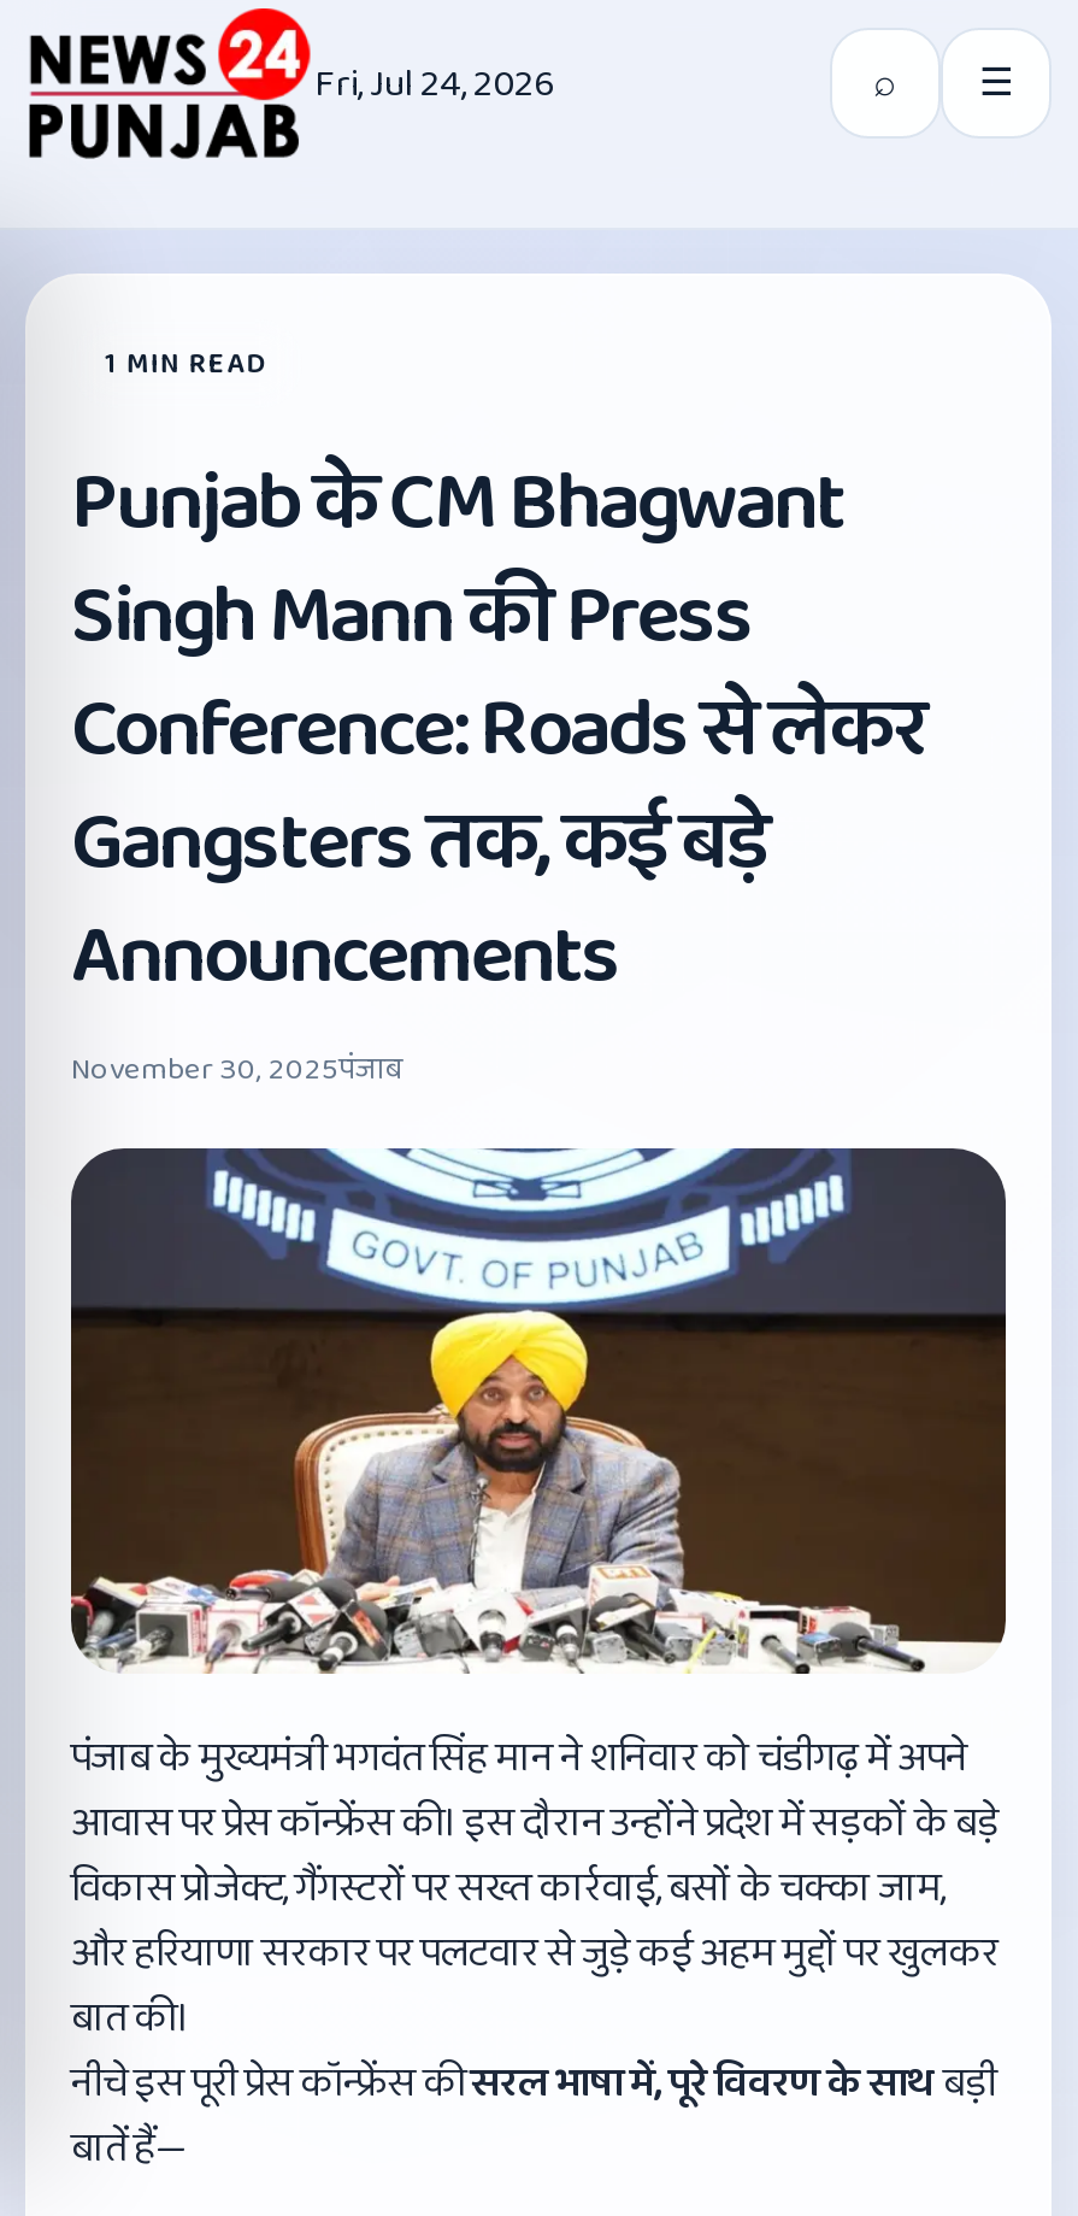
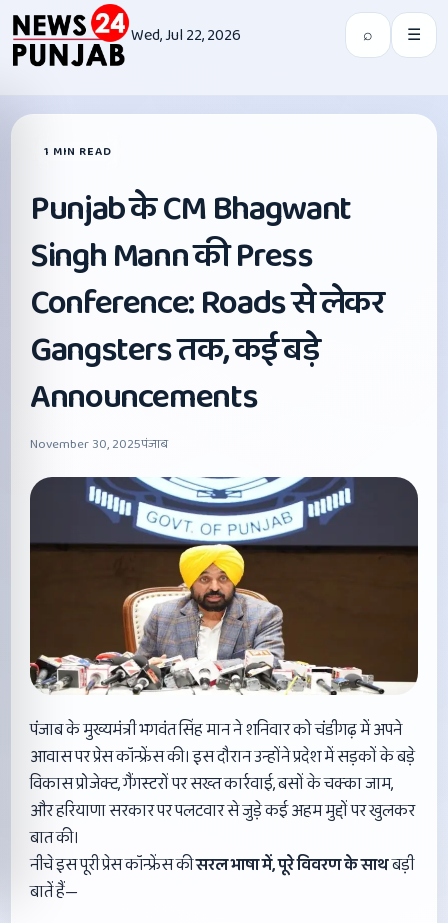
[314,54,555,114] Fri, Jul 24, 2026 -> [131,23,241,48] Wed, Jul 22, 2026

